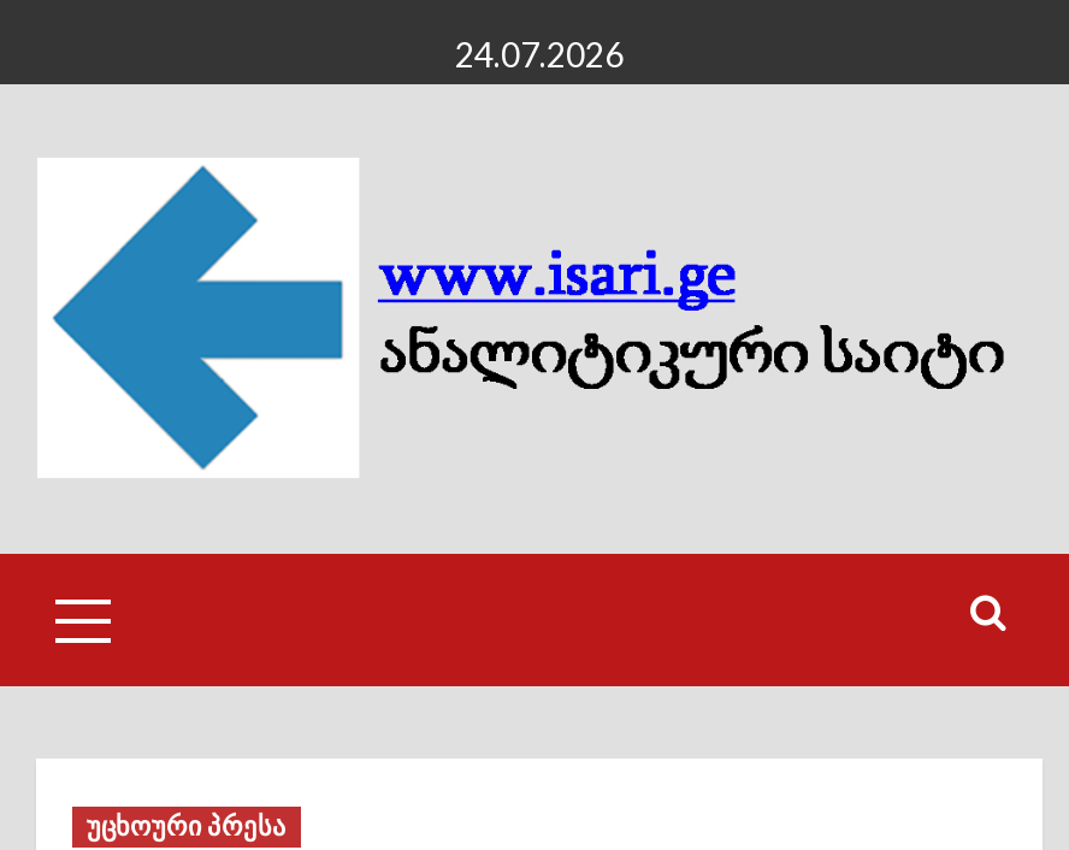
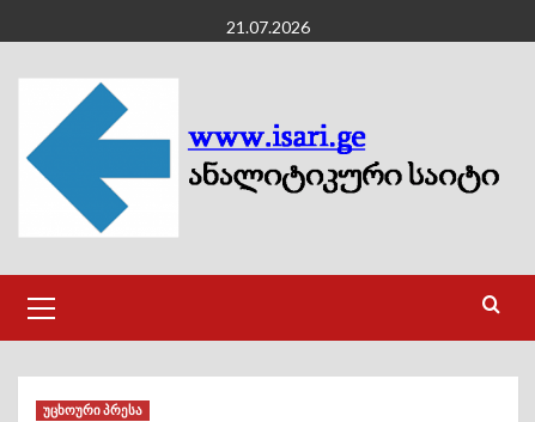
[455,34,624,75] 24.07.2026 -> [226,17,310,37] 21.07.2026

